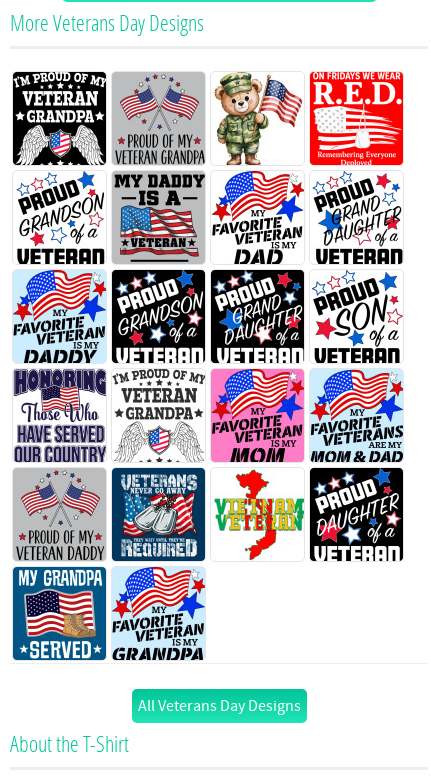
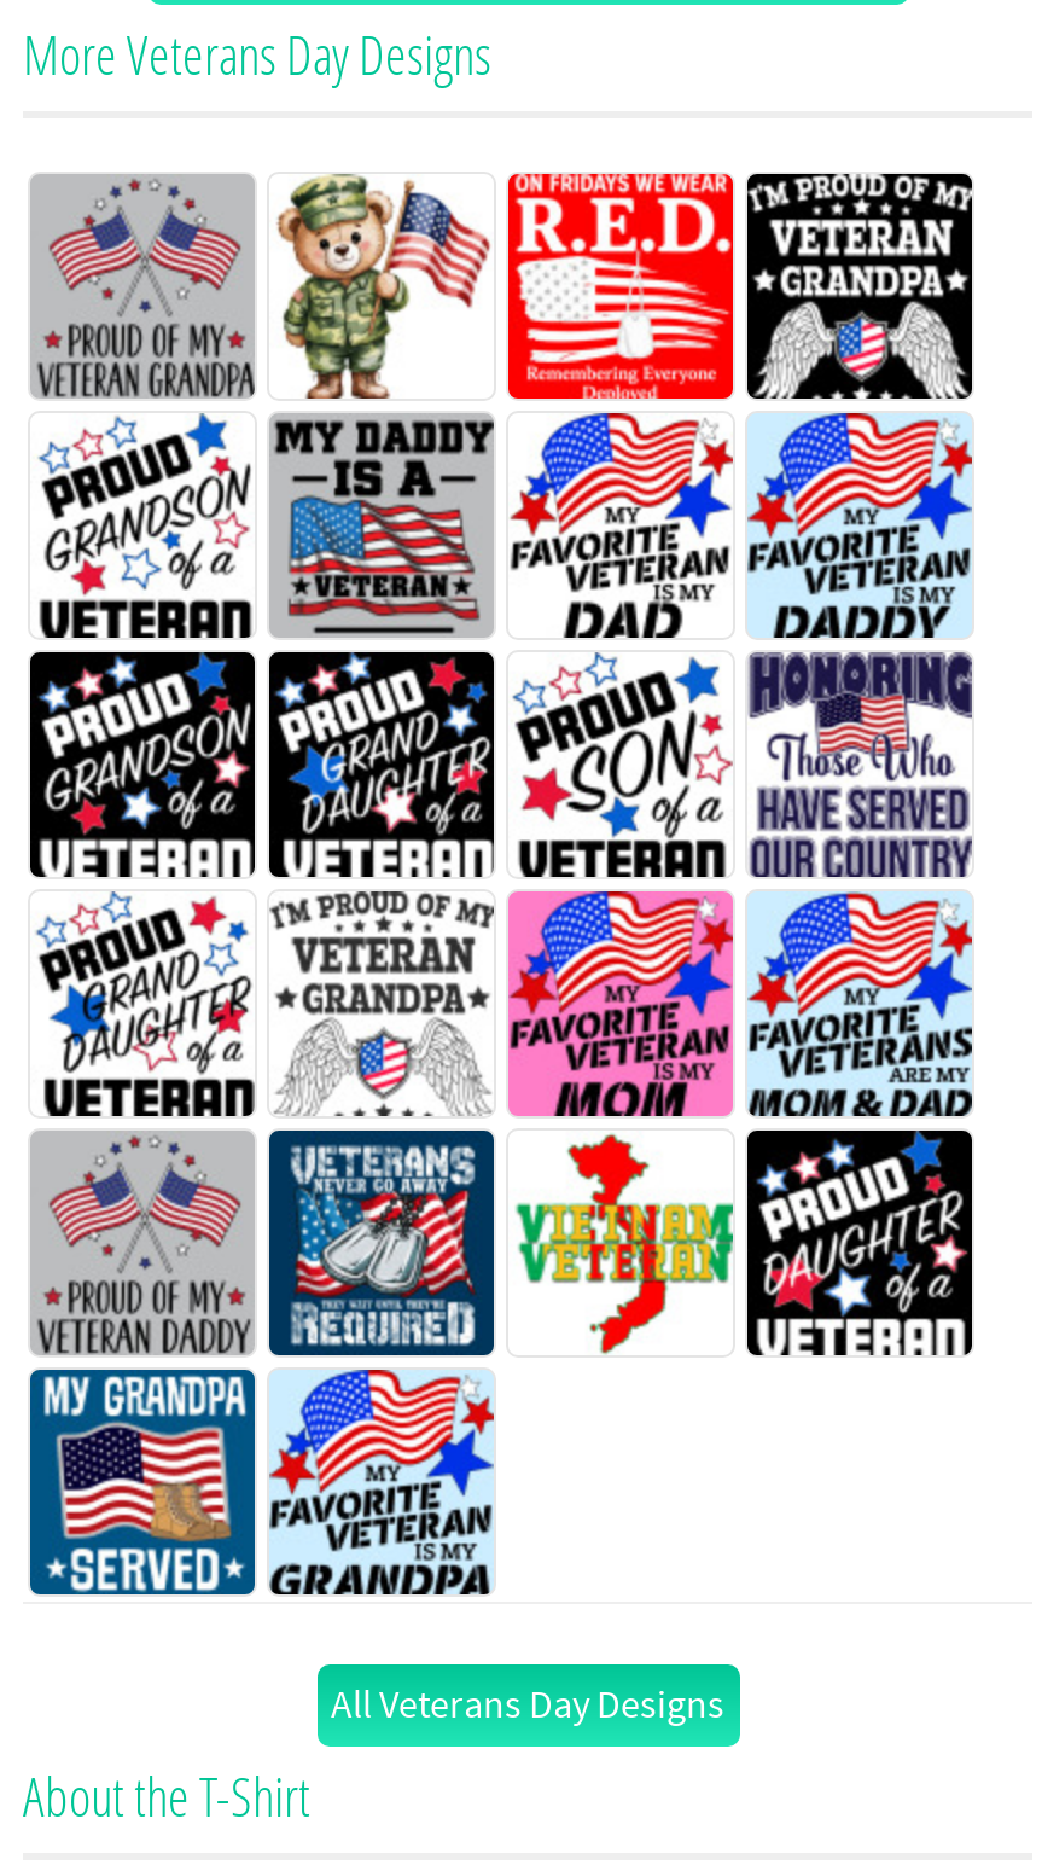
[12,71,404,463] [image] -> [28,172,974,1116] [image]

